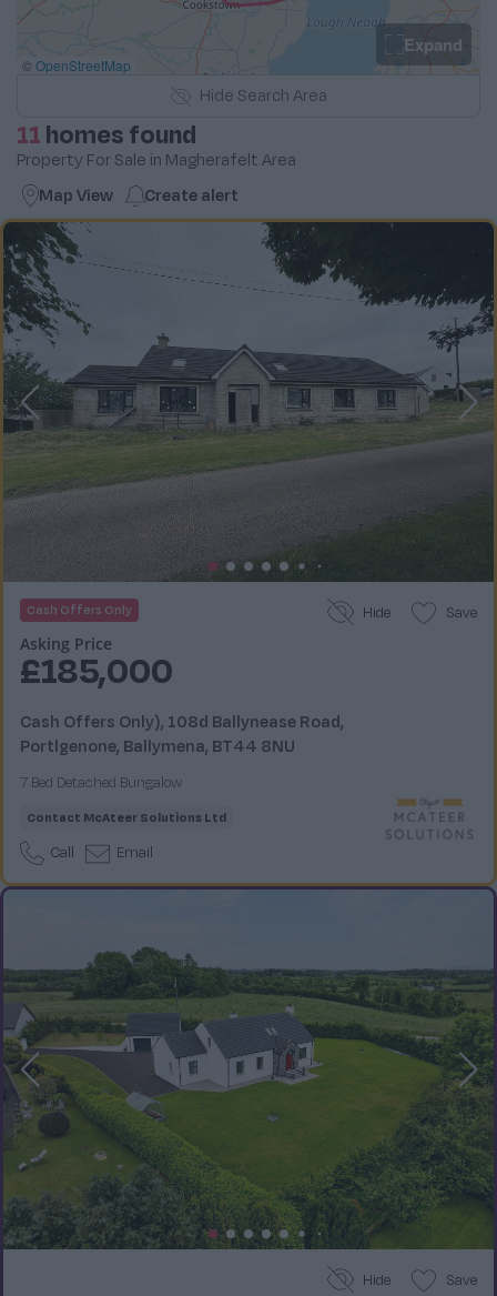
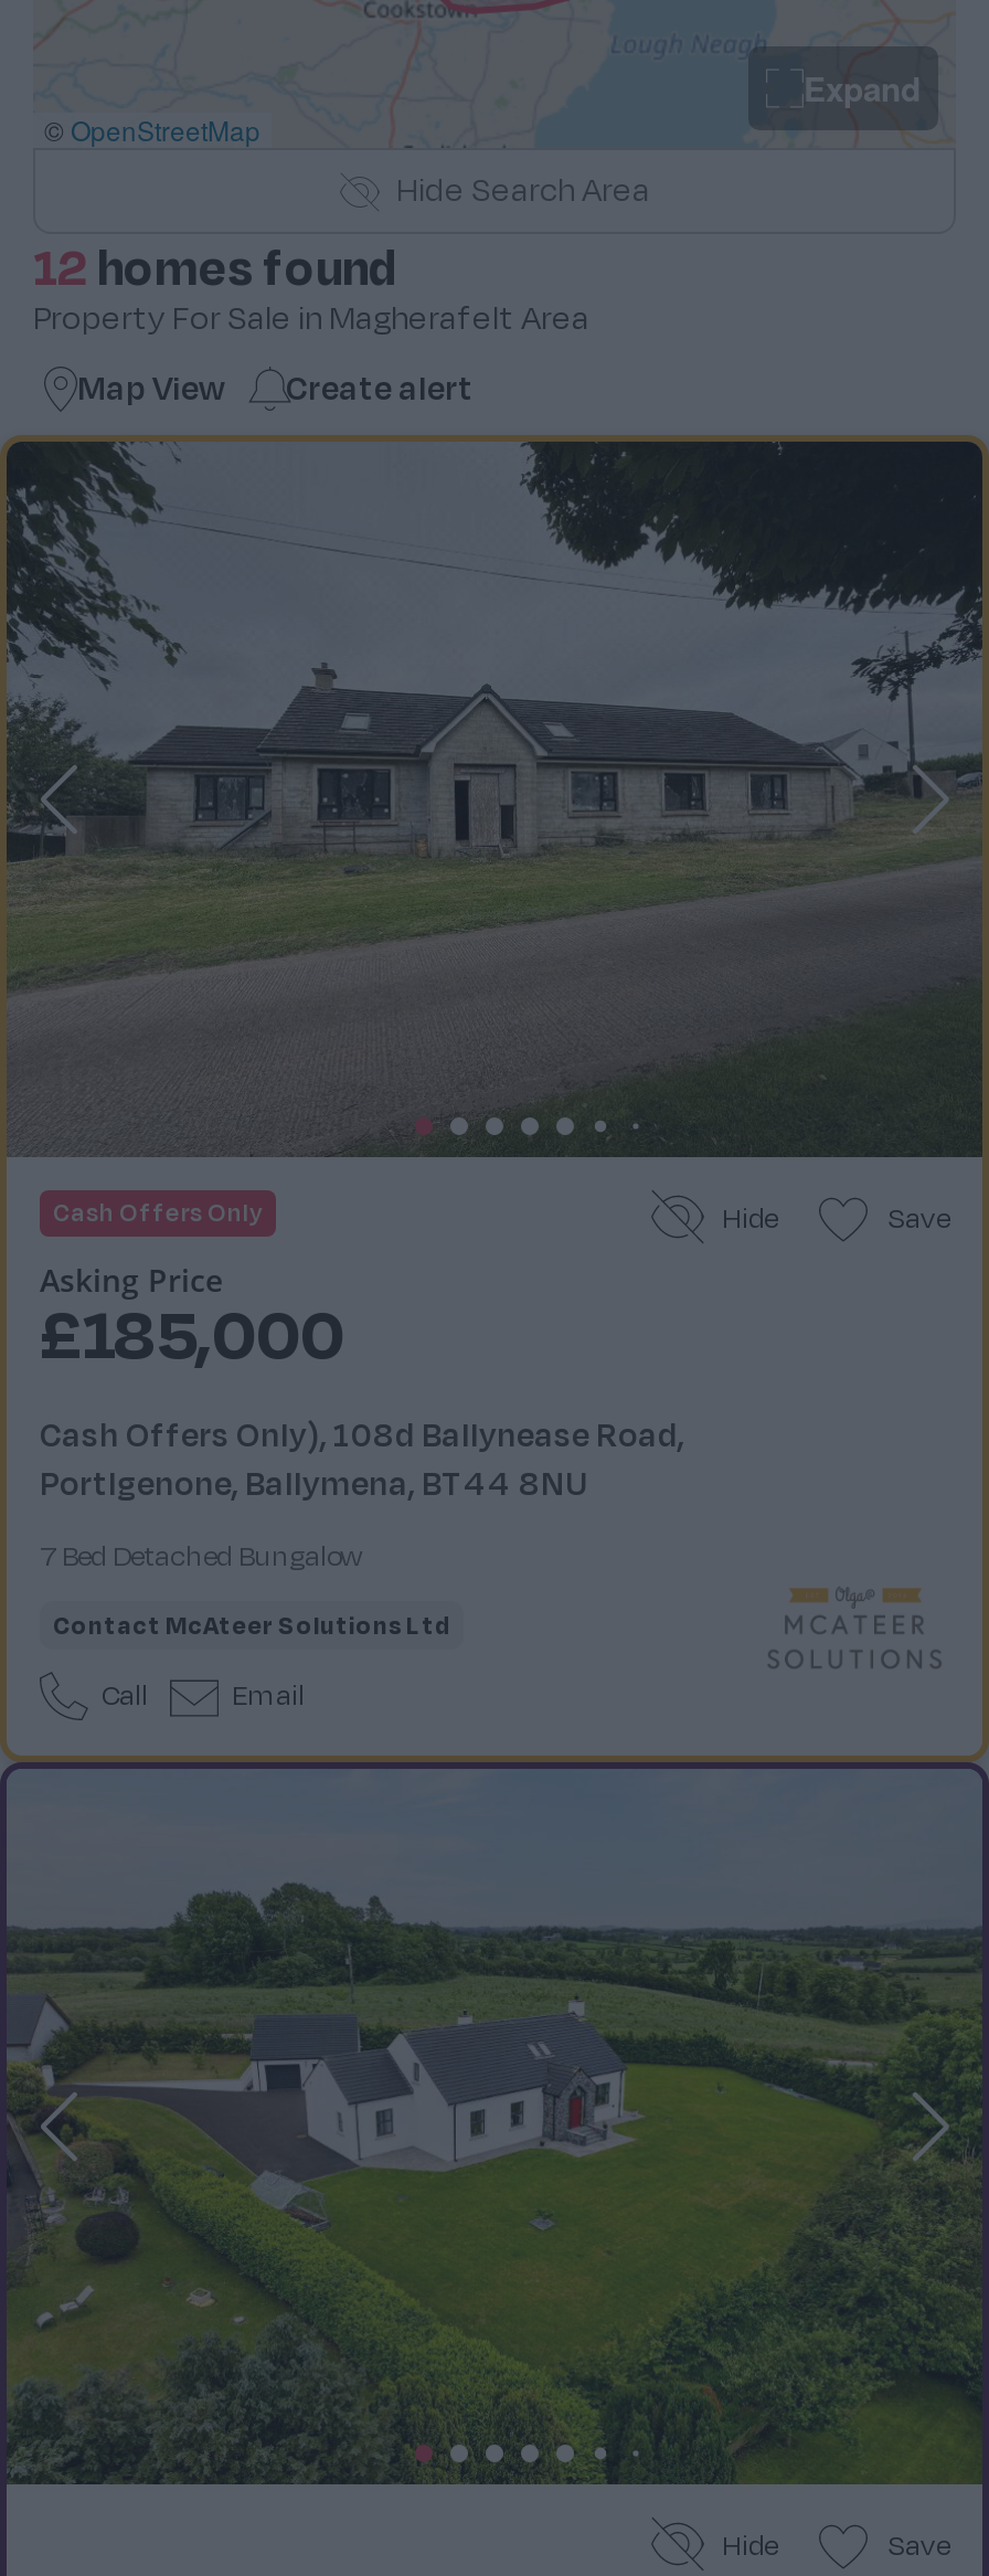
[17,118,196,153] 11 homes found -> [33,234,397,305] 12 homes found

